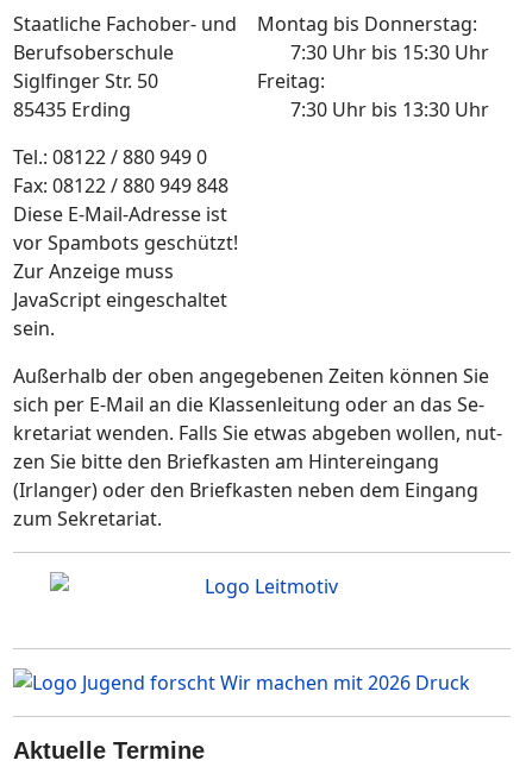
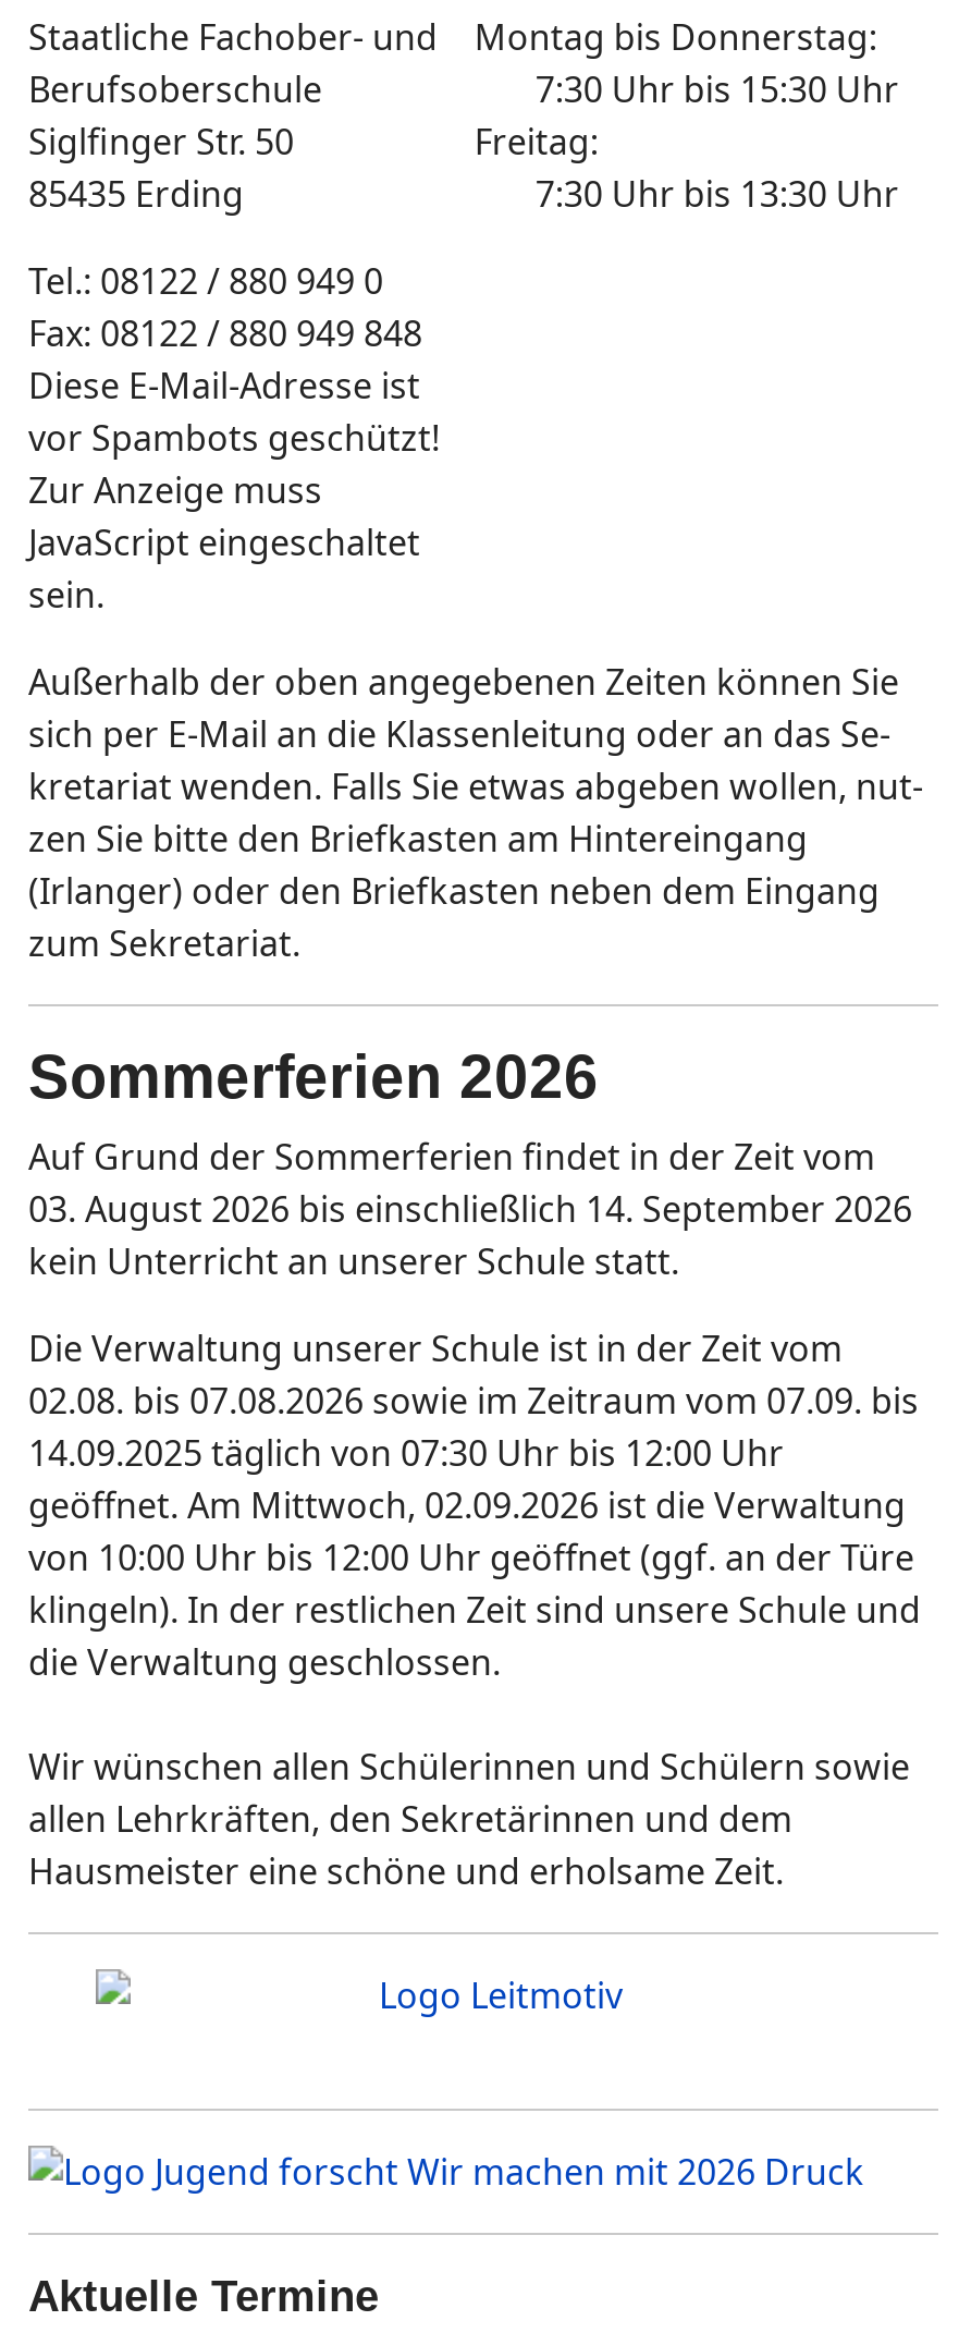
none -> [28,1043,921,1895] Sommerferien 2026 | Auf Grund der Sommerferien findet in der Zeit vom | 03. August 2026 bis einschließlich 14. September 2026 | kein Unterricht an unserer Schule statt. | Die Verwaltung unserer Schule ist in der Zeit vom | 02.08. bis 07.08.2026 sowie im Zeitraum vom 07.09. bis | 14.09.2025 täglich von 07:30 Uhr bis 12:00 Uhr | geöffnet. Am Mittwoch, 02.09.2026 ist die Verwaltung | von 10:00 Uhr bis 12:00 Uhr geöffnet (ggf. an der Türe | klingeln). In der restlichen Zeit sind unsere Schule und | die Verwaltung geschlossen. | Wir wünschen allen Schülerinnen und Schülern sowie | allen Lehrkräften, den Sekretärinnen und dem | Hausmeister eine schöne und erholsame Zeit.

